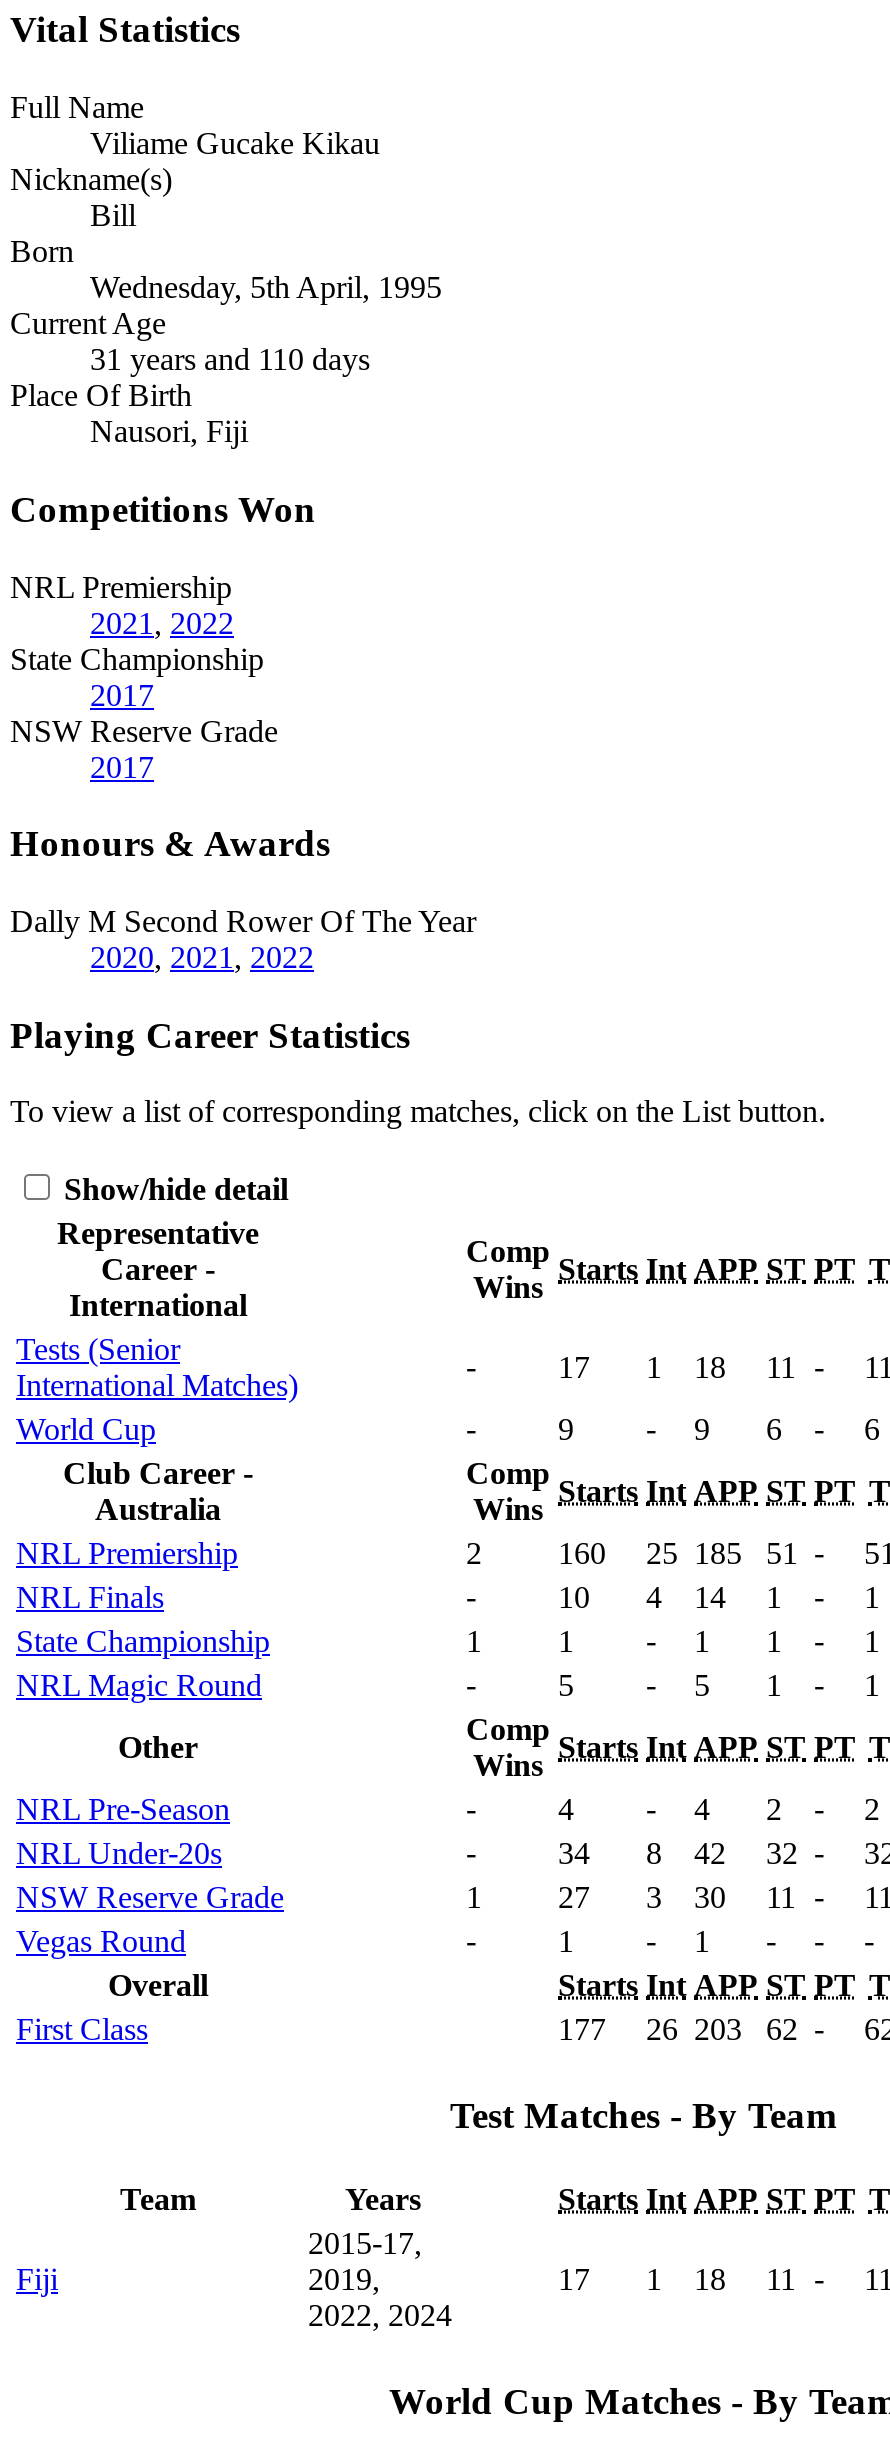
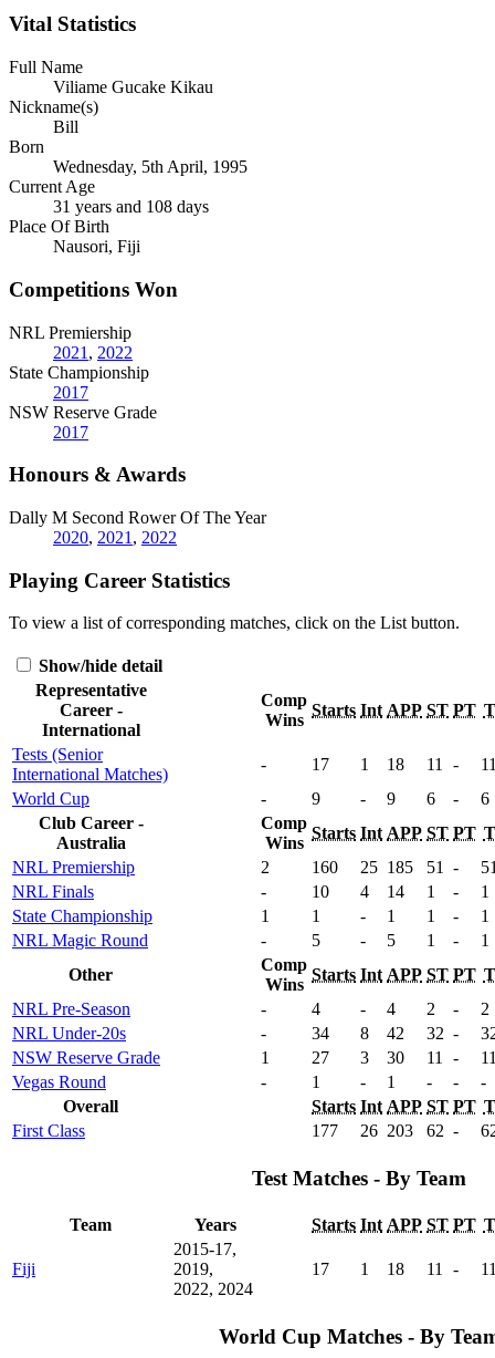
[90,342,370,376] 31 years and 110 days -> [53,197,209,216] 31 years and 108 days

